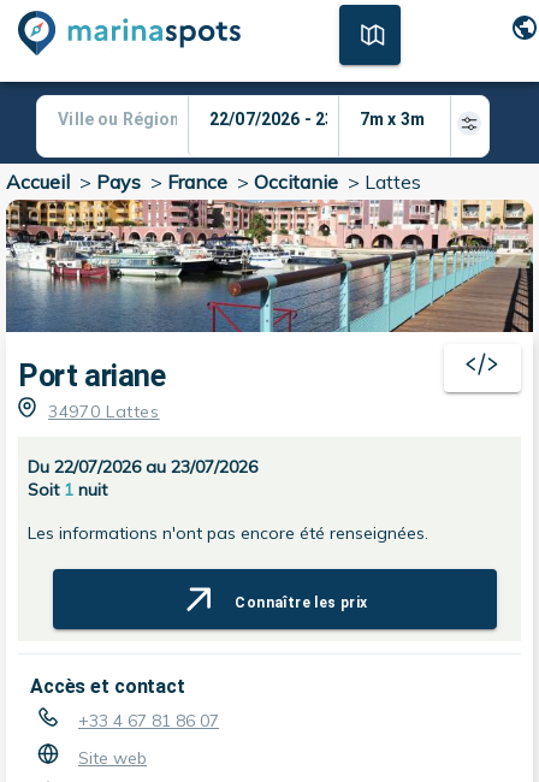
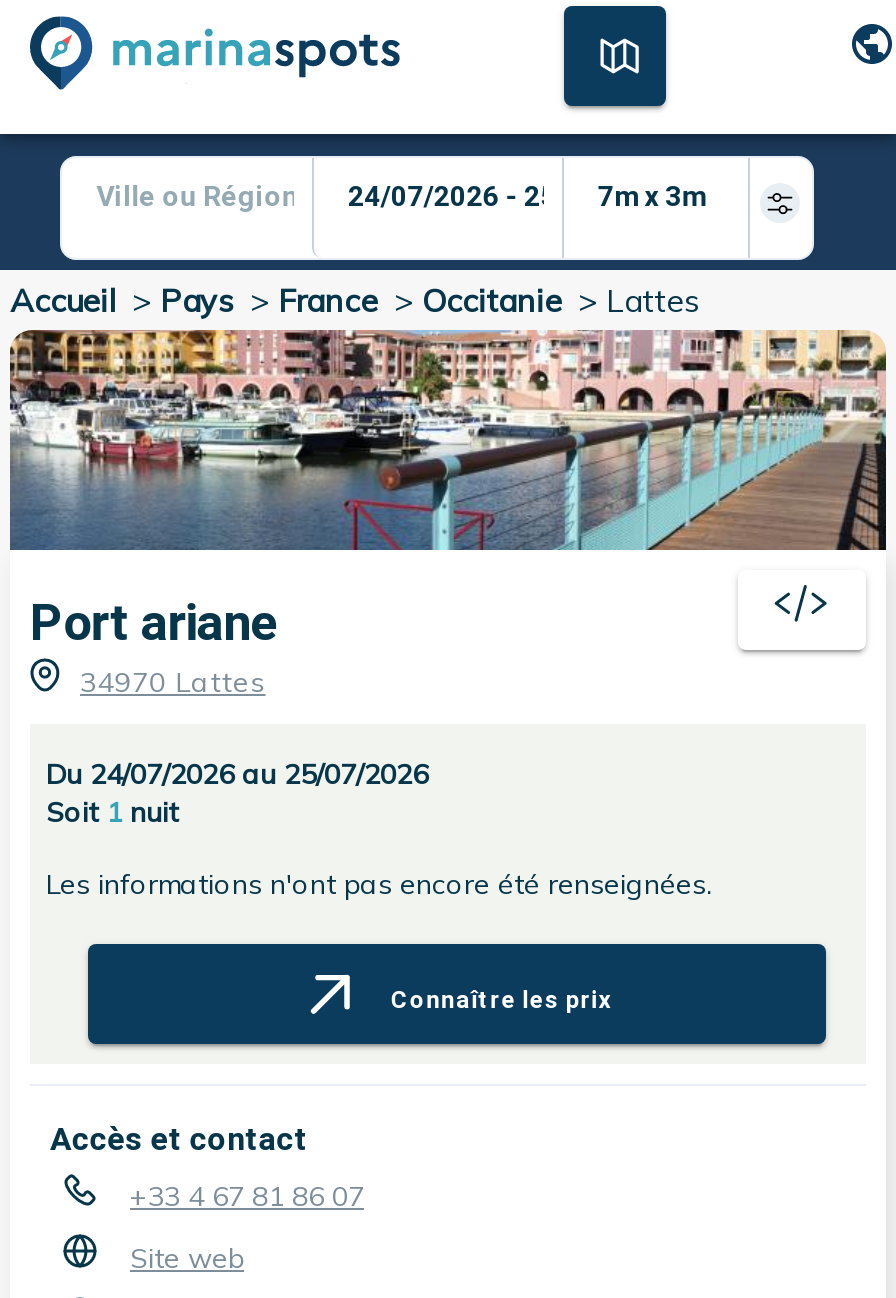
[28,456,257,478] Du 22/07/2026 au 23/07/2026 -> [46,756,428,792] Du 24/07/2026 au 25/07/2026

